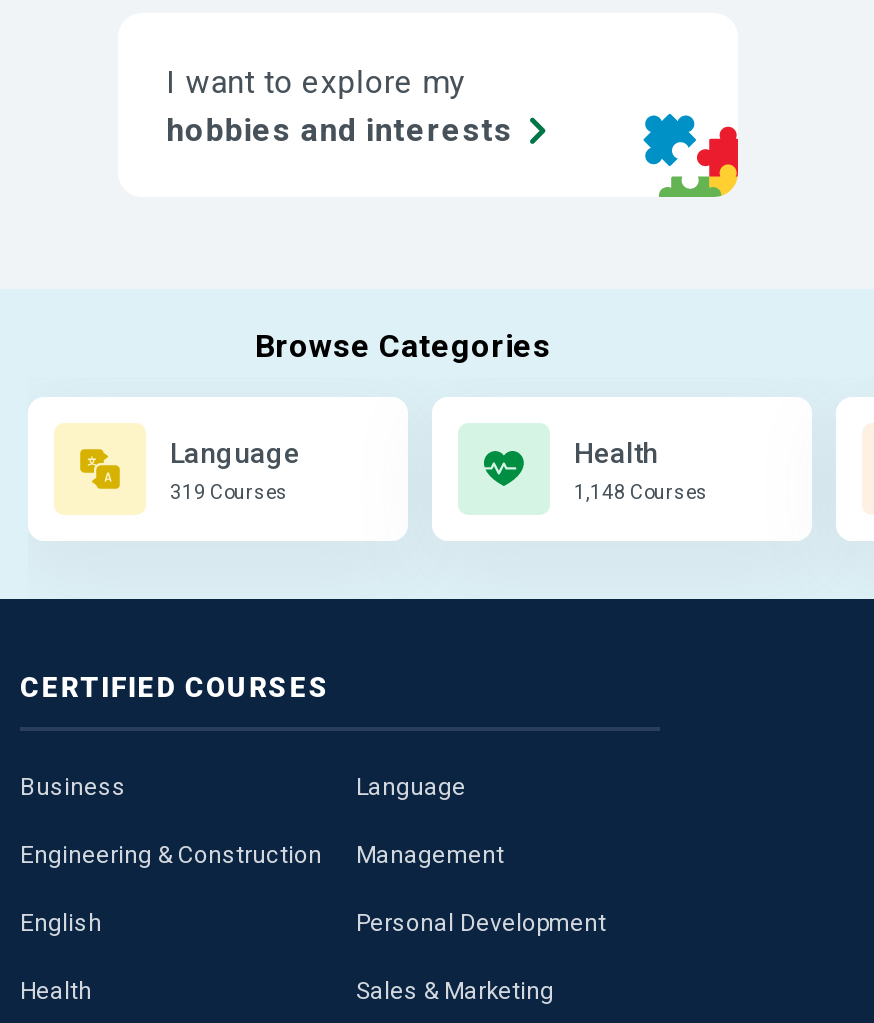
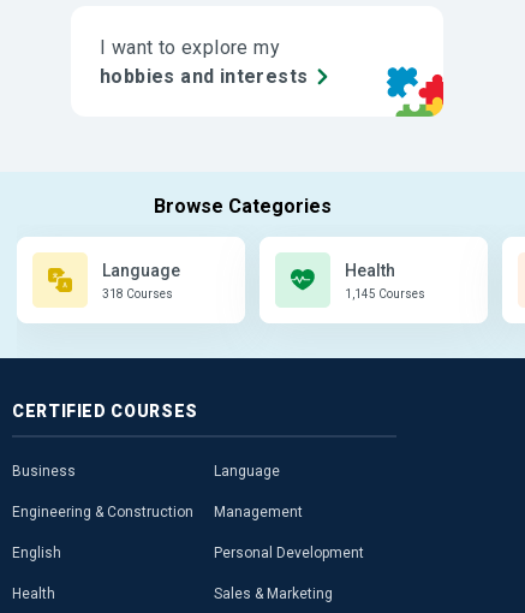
[170,481,288,503] 319 Courses -> [102,287,173,301] 318 Courses
[574,481,708,503] 1,148 Courses -> [345,287,425,301] 1,145 Courses

